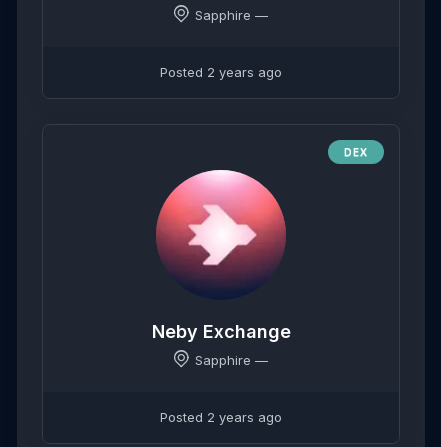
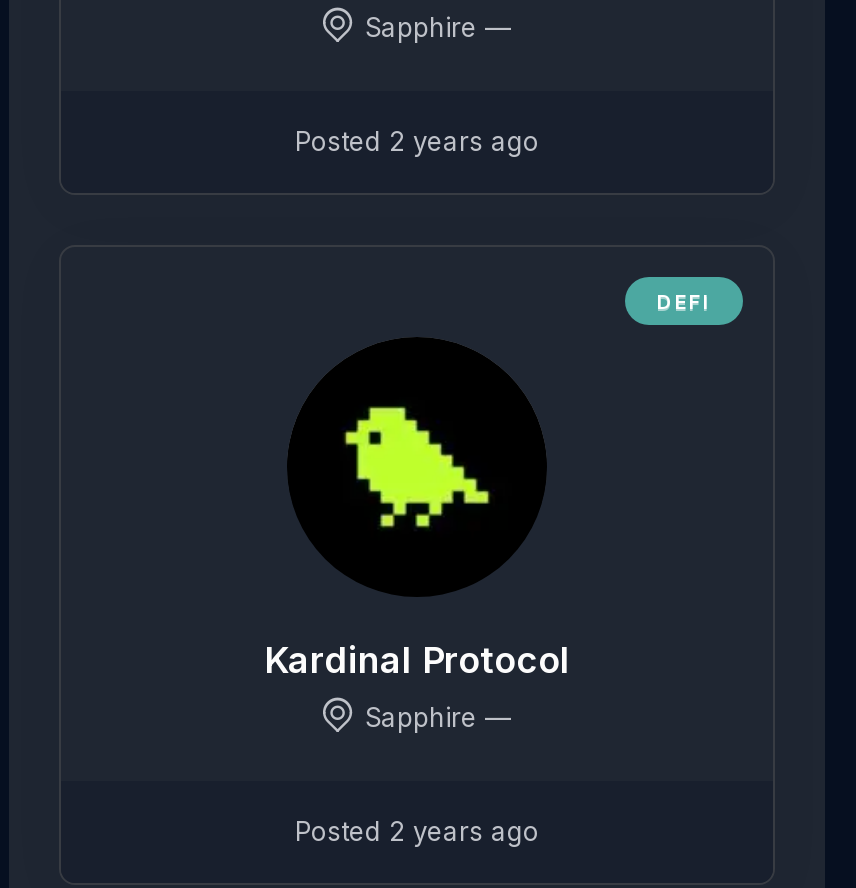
[344,146,368,158] DEX -> [657,289,711,313] DEFI
[151,169,290,342] [image] | Neby Exchange -> [264,335,570,681] [image] | Kardinal Protocol

